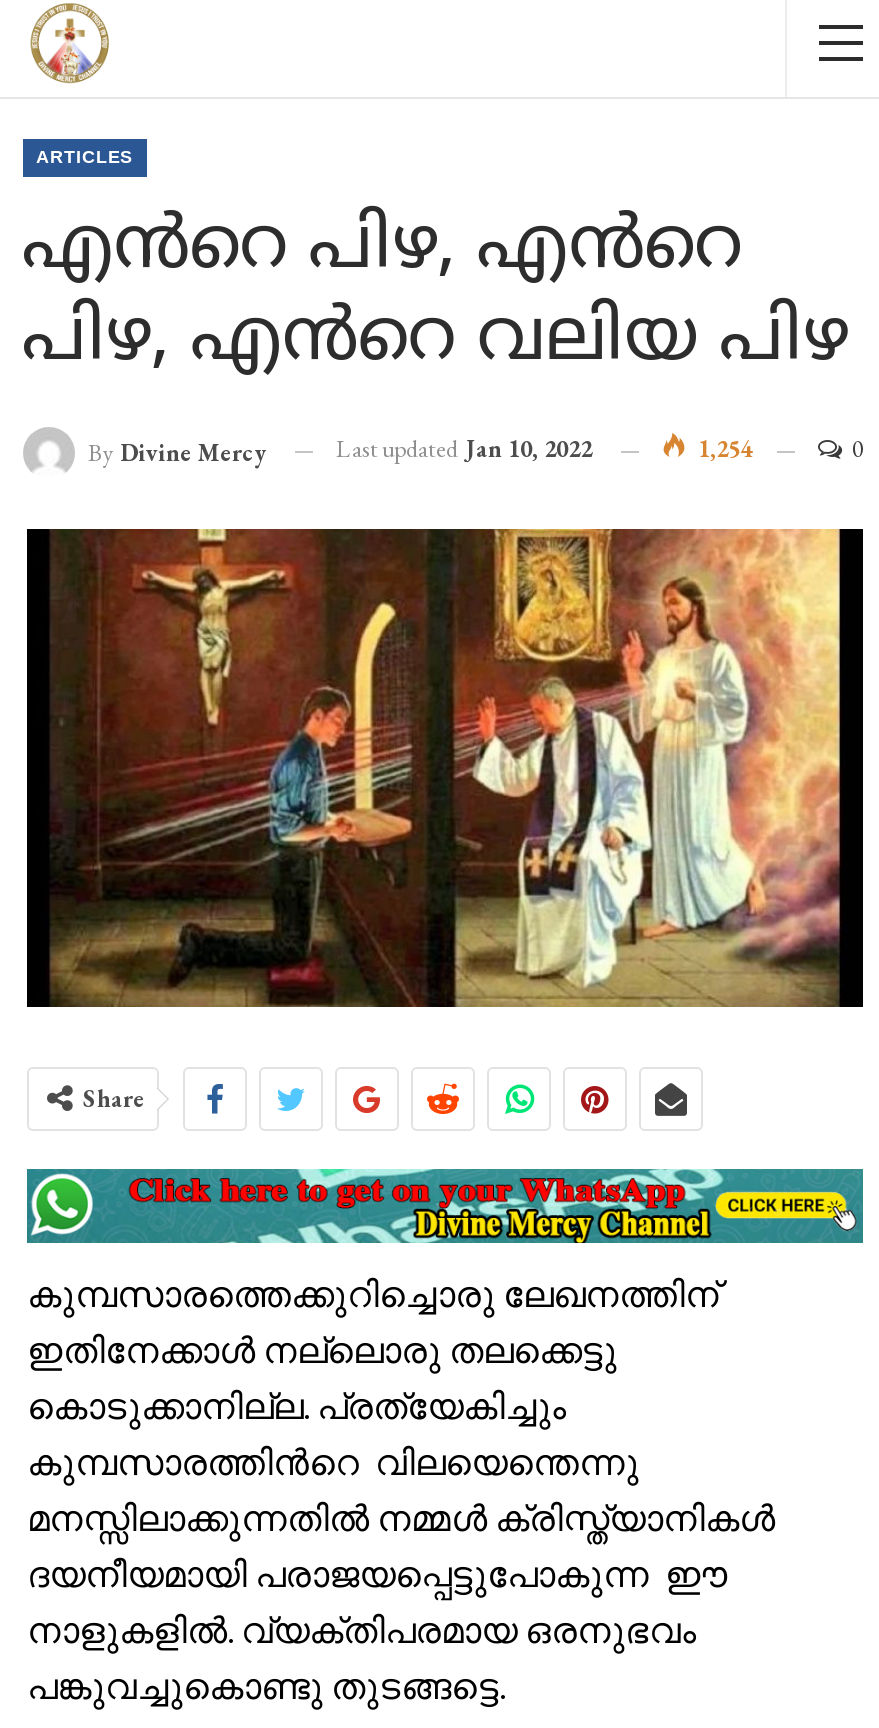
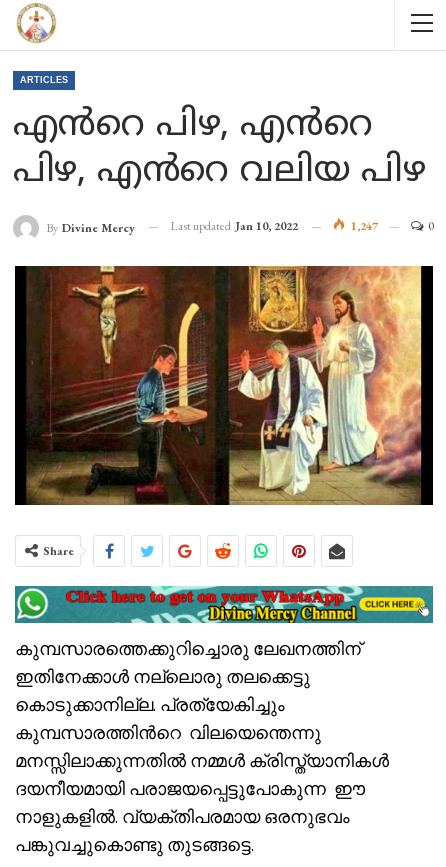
[692,433,752,465] 1,254 -> [347,218,377,234] 1,247

